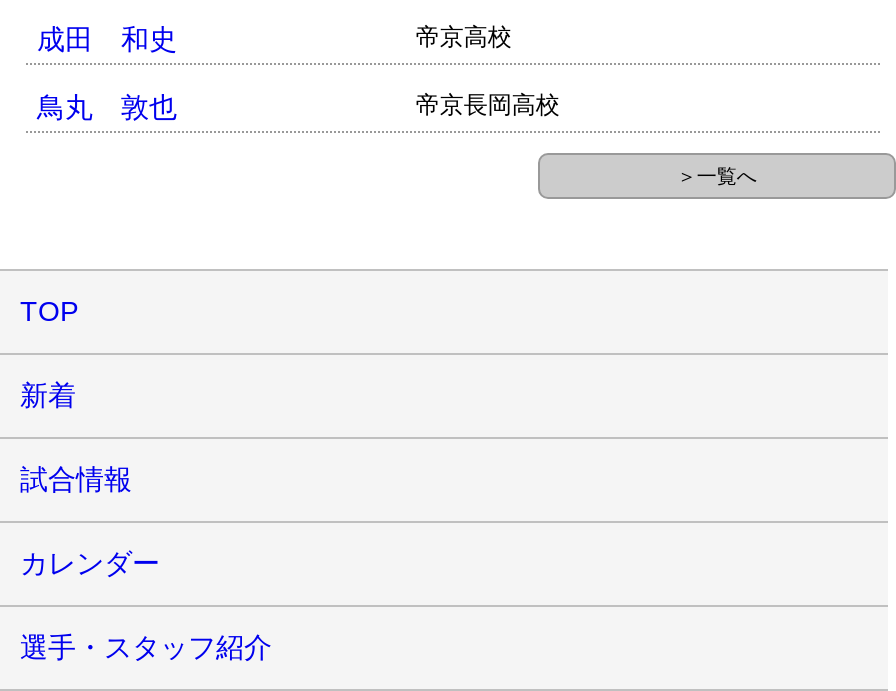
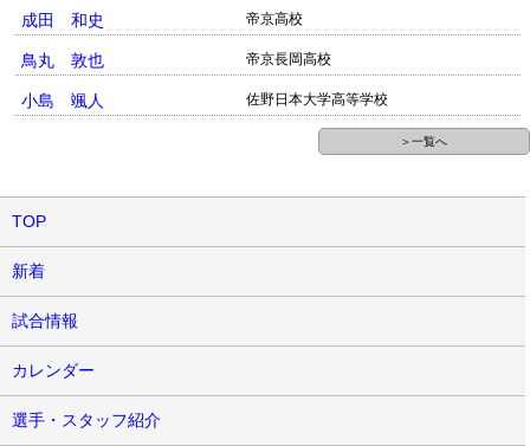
none -> [22,91,388,110] 小島 颯人 | 佐野日本大学高等学校

